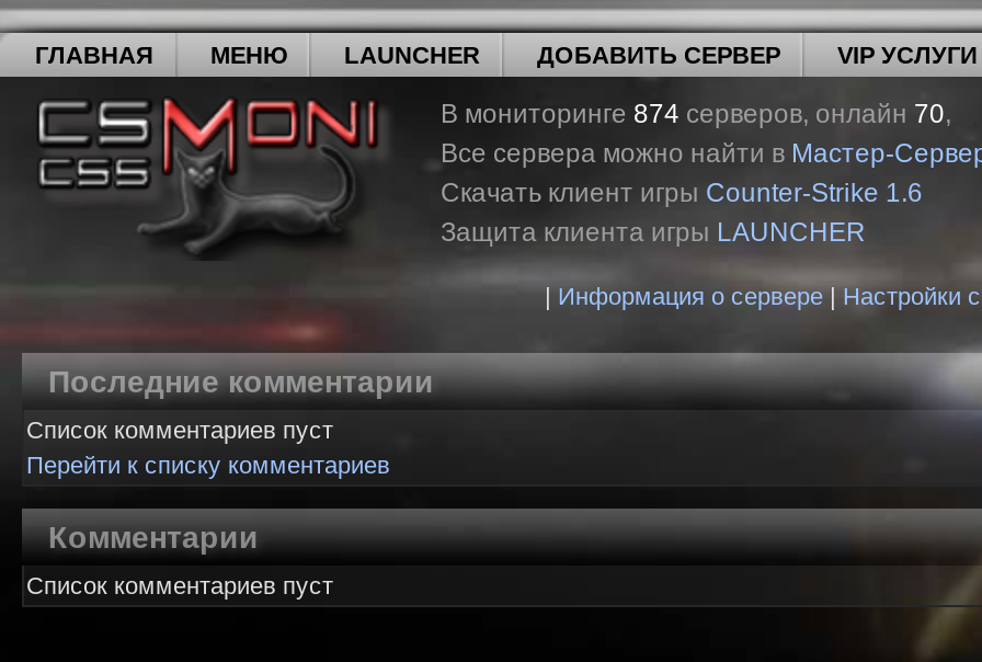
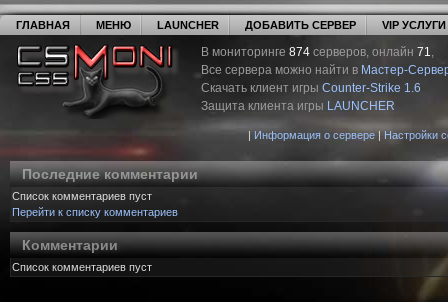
[441,99,951,129] В мониторинге 874 серверов, онлайн 70, -> [201,45,434,59] В мониторинге 874 серверов, онлайн 71,

